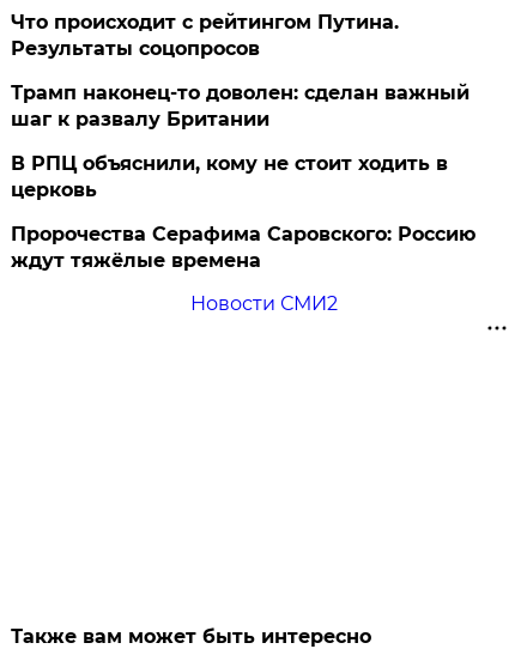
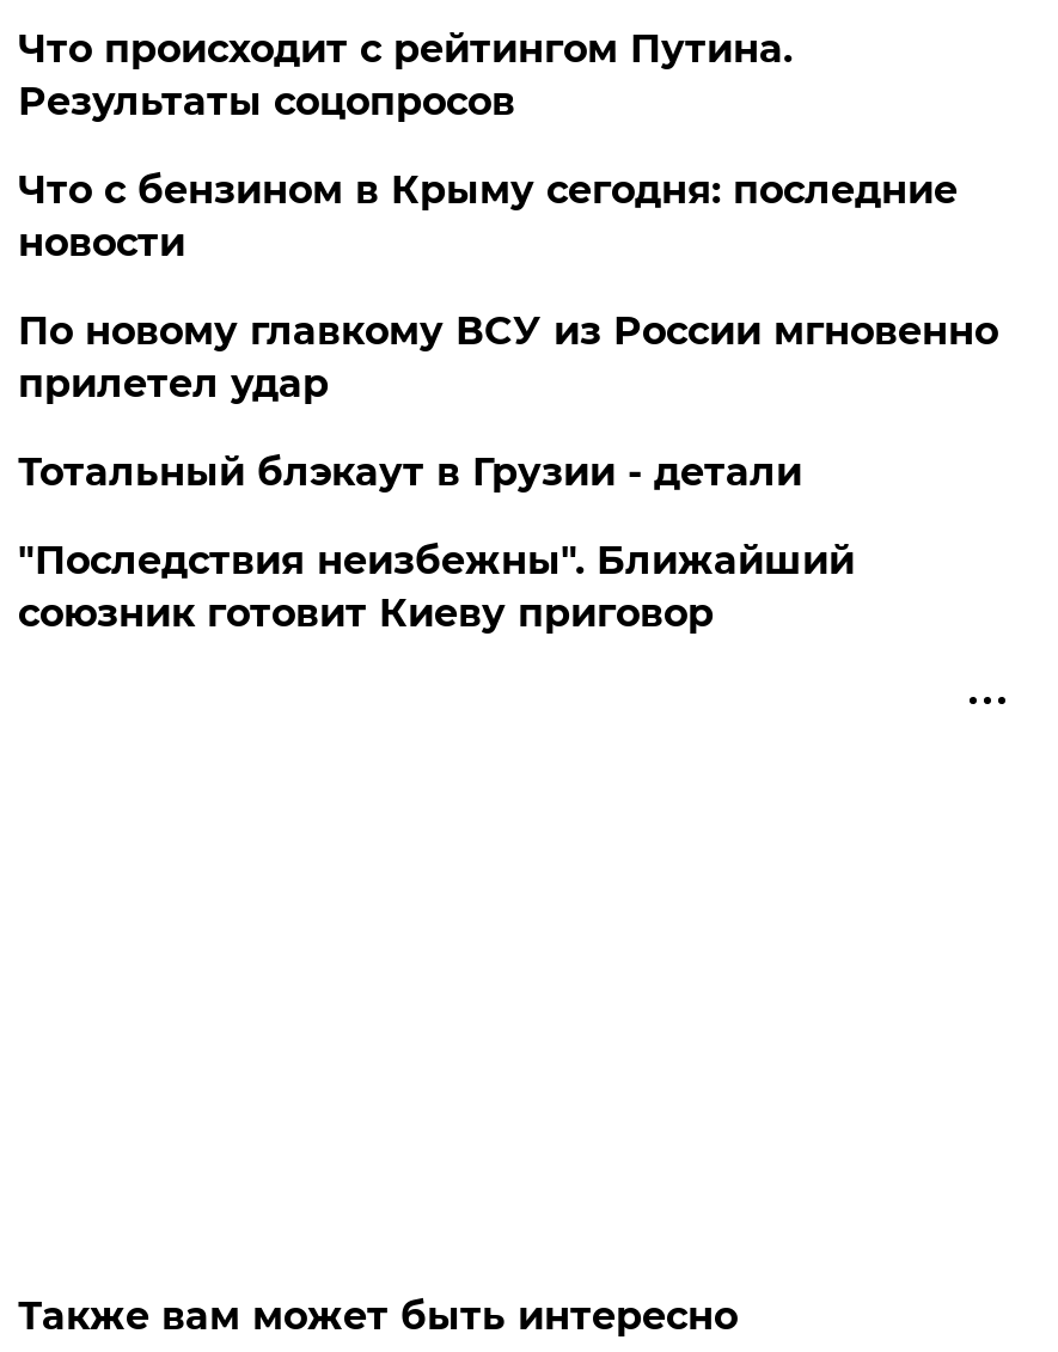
[11,82,470,131] Трамп наконец-то доволен: сделан важный | шаг к развалу Британии -> [18,168,957,266] Что с бензином в Крыму сегодня: последние | новости
[11,152,448,201] В РПЦ объяснили, кому не стоит ходить в | церковь -> [18,309,998,407] По новому главкому ВСУ из России мгновенно | прилетел удар
[11,223,476,272] Пророчества Серафима Саровского: Россию | ждут тяжёлые времена -> [18,450,802,495] Тотальный блэкаут в Грузии - детали
[190,292,337,315] Новости СМИ2 -> [18,538,855,636] "Последствия неизбежны". Ближайший | союзник готовит Киеву приговор

